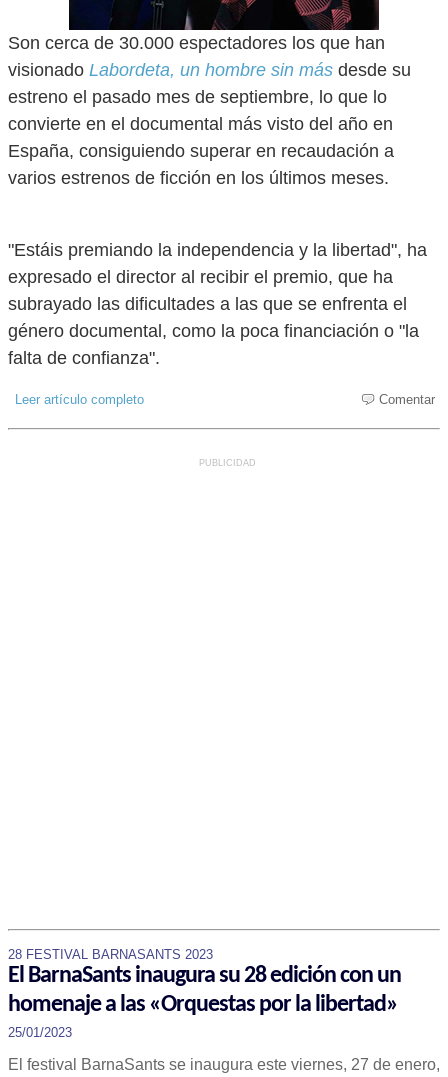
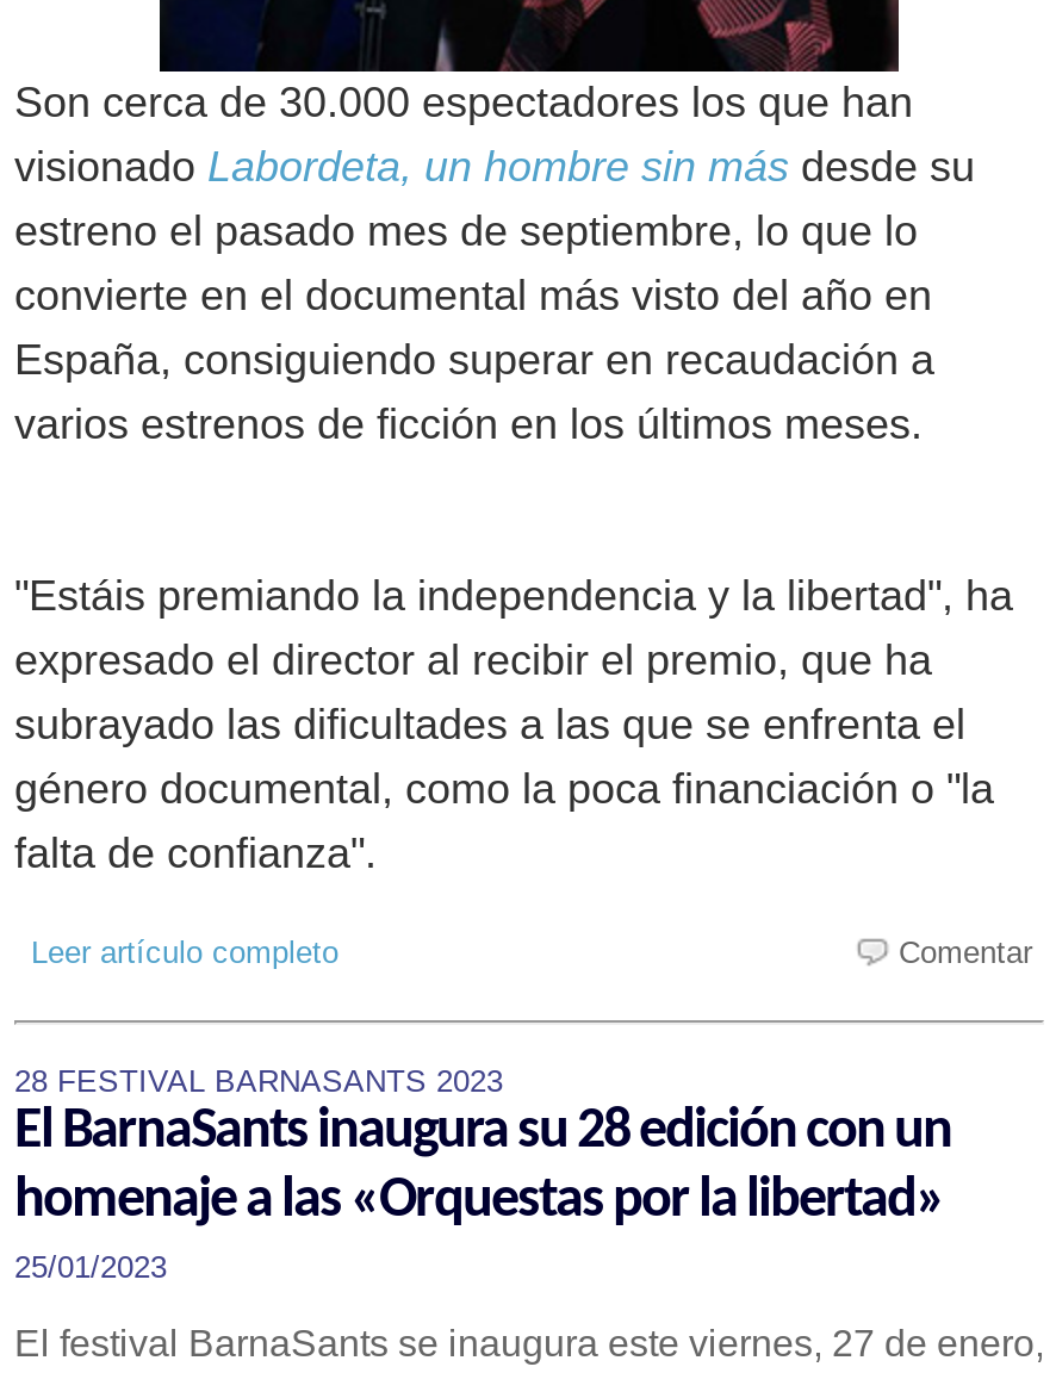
[199,458,256,468] PUBLICIDAD -> none

